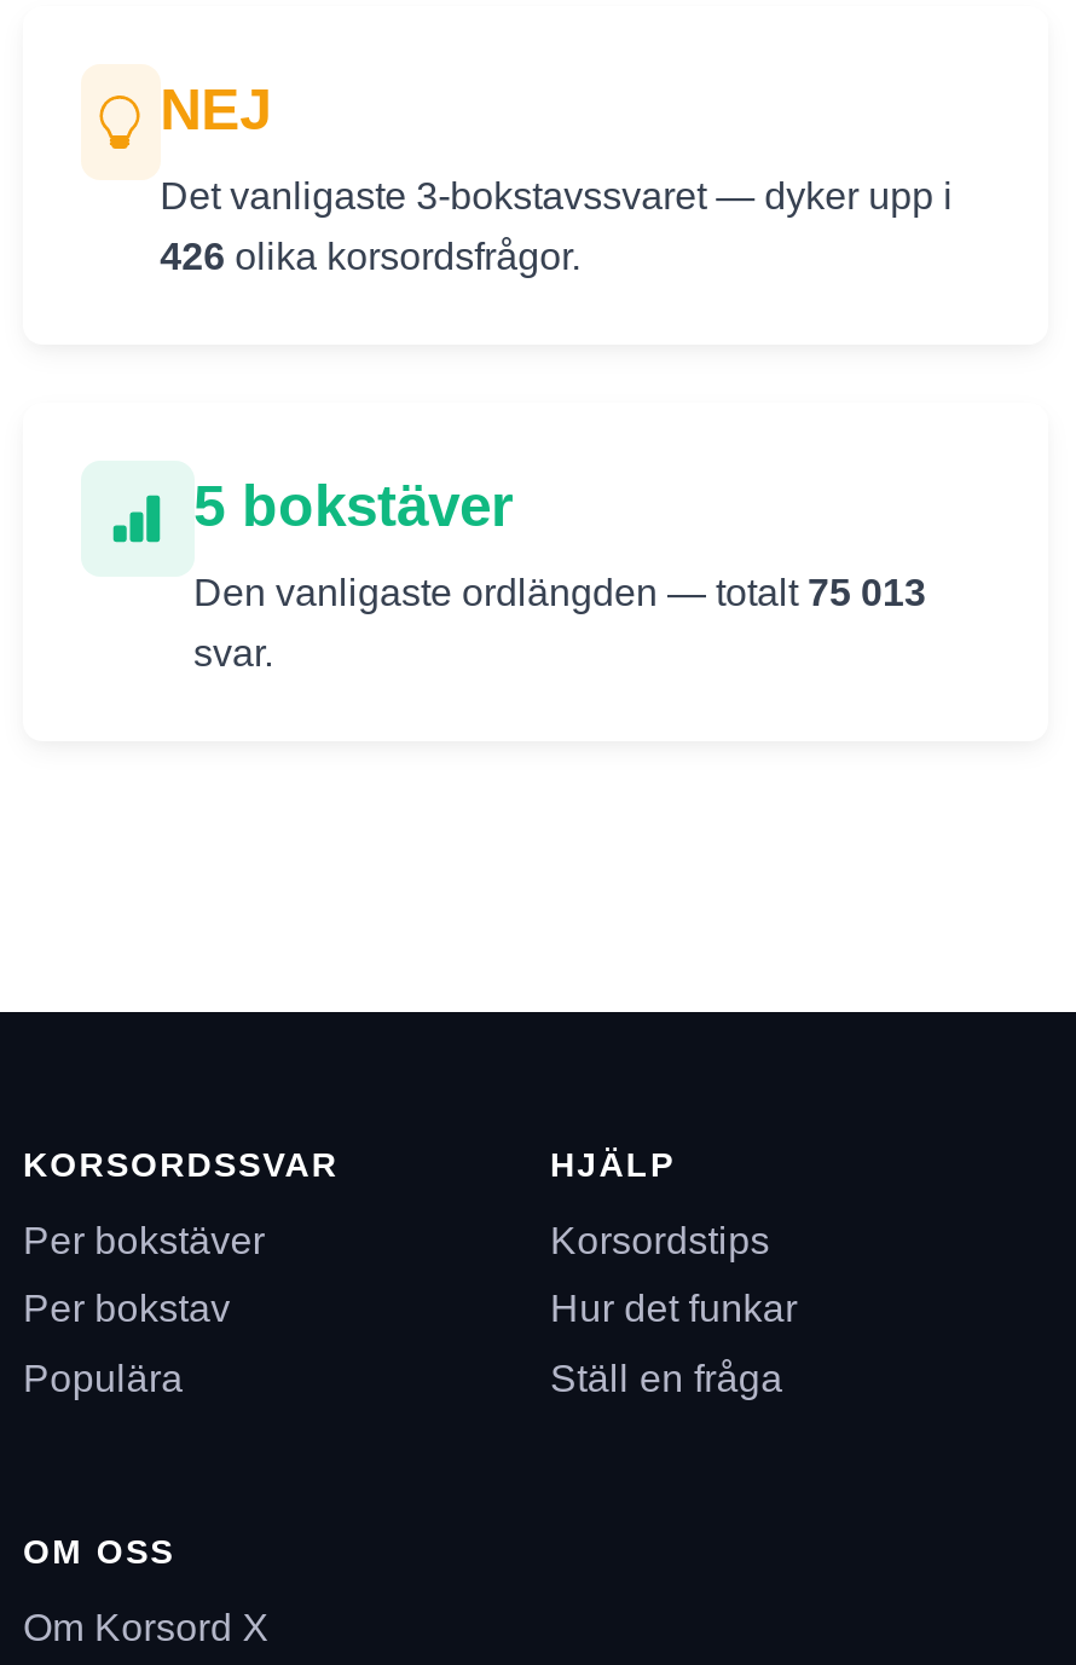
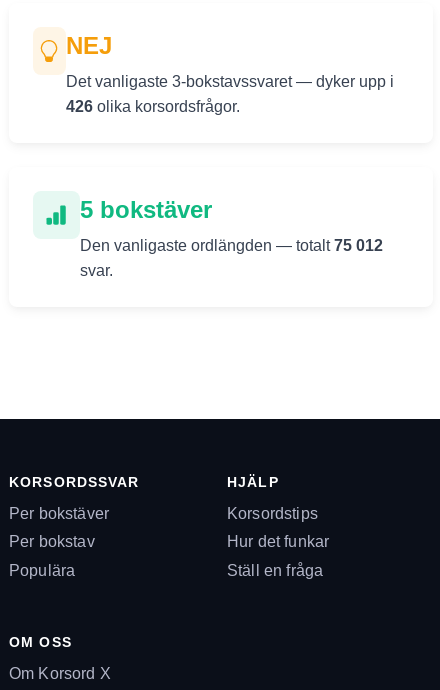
[193,571,926,612] Den vanligaste ordlängden — totalt 75 013 -> [79,236,382,253] Den vanligaste ordlängden — totalt 75 012

